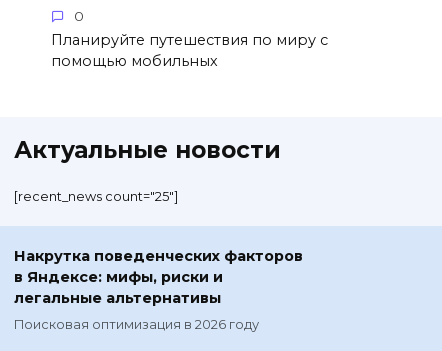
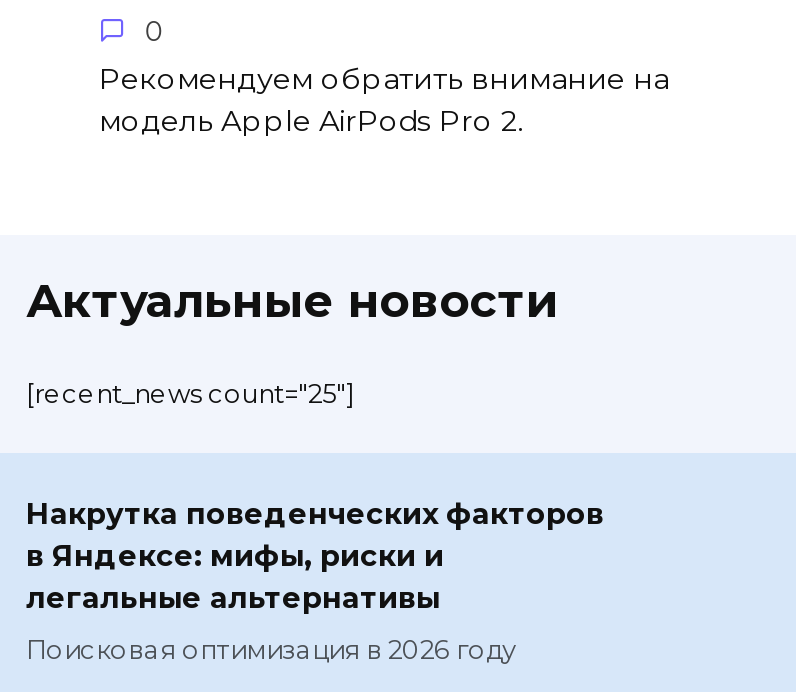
[50,31,327,70] Планируйте путешествия по миру с | помощью мобильных -> [99,61,669,139] Рекомендуем обратить внимание на | модель Apple AirPods Pro 2.

